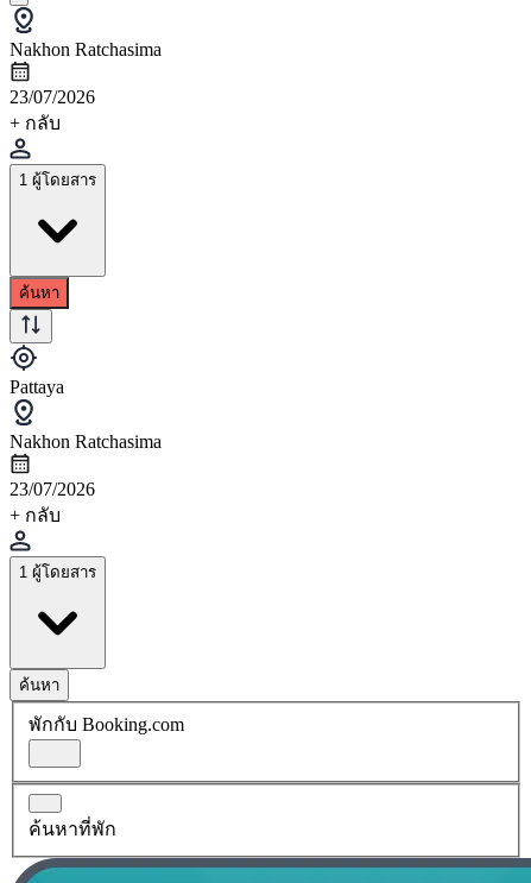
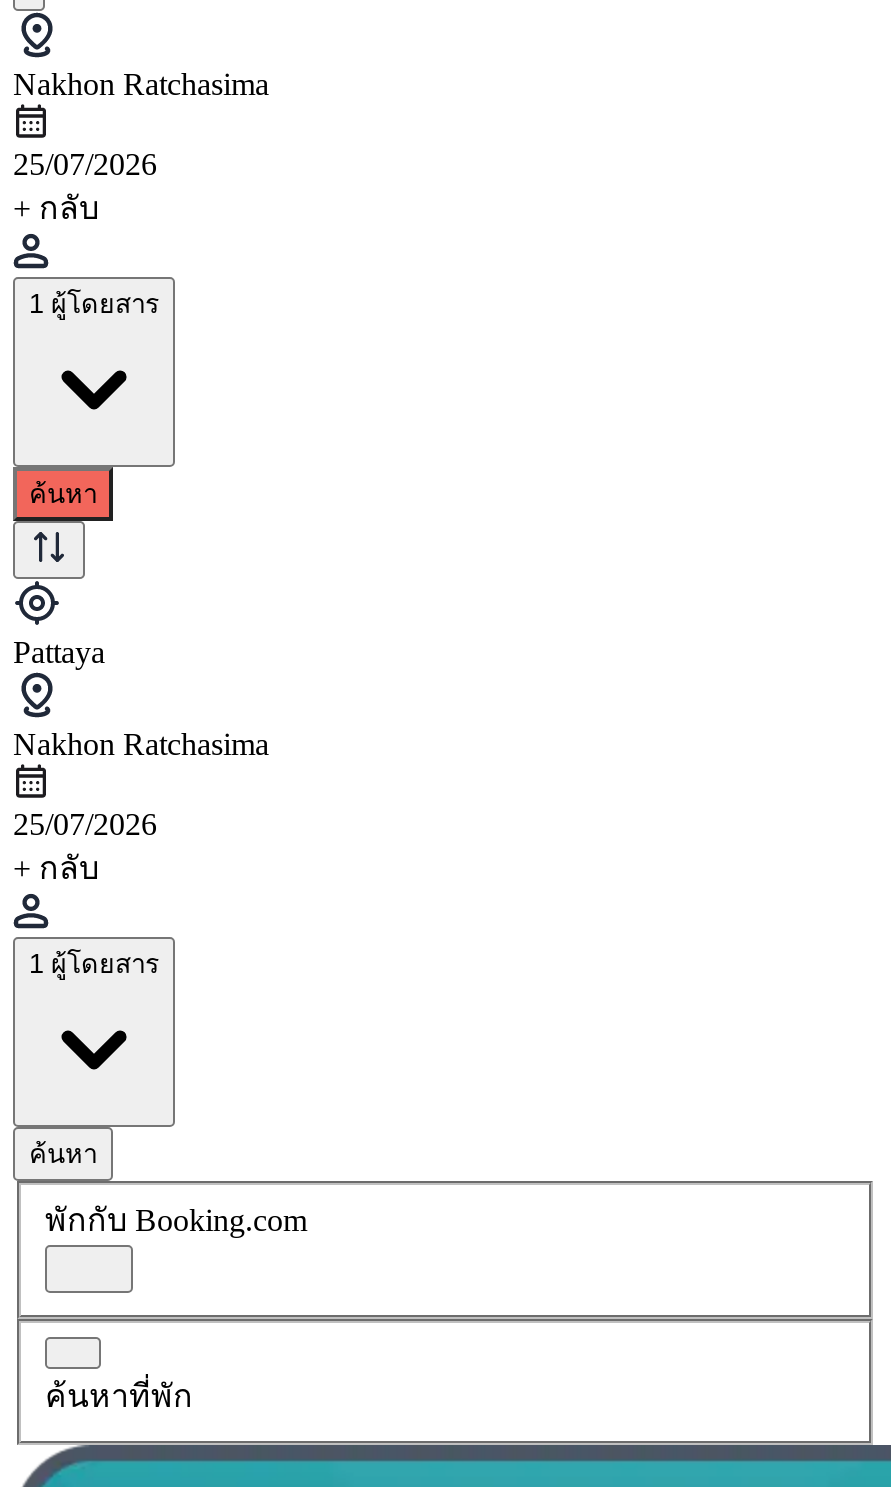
[10,87,95,107] 23/07/2026 -> [13,147,157,181] 25/07/2026
[10,479,95,499] 23/07/2026 -> [13,807,157,841] 25/07/2026

